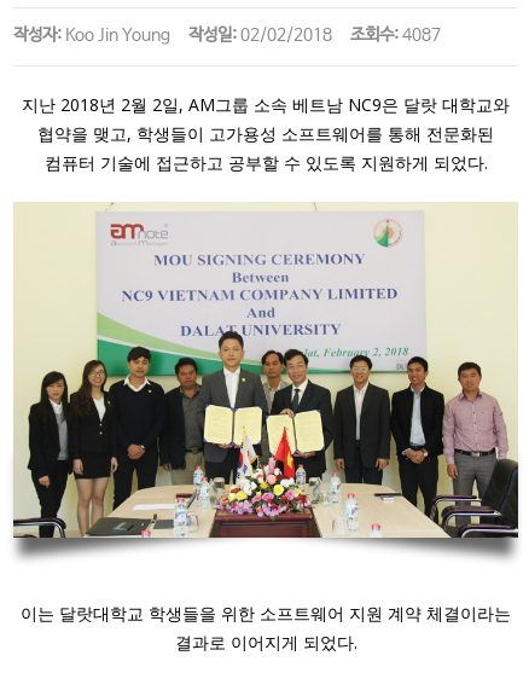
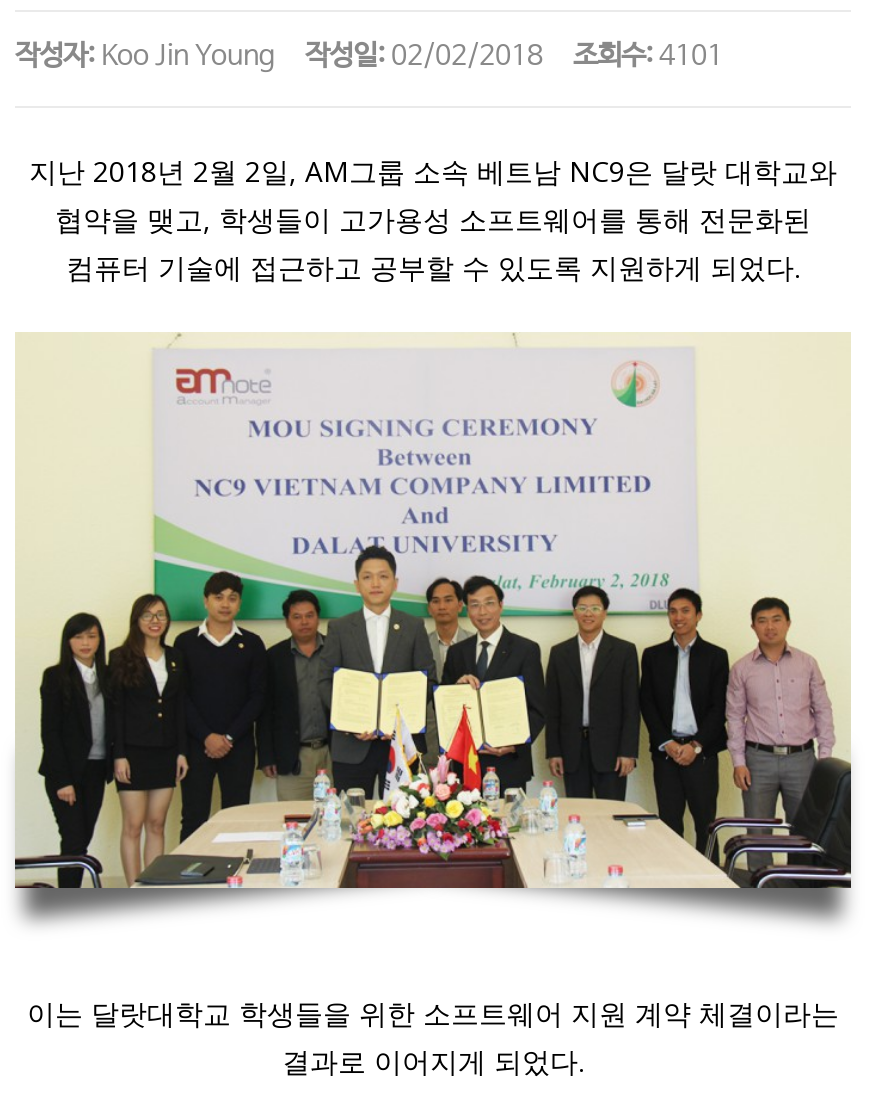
[13,25,441,45] 작성자: Koo Jin Young 작성일: 02/02/2018 조회수: 4087 -> [15,40,723,72] 작성자: Koo Jin Young 작성일: 02/02/2018 조회수: 4101

